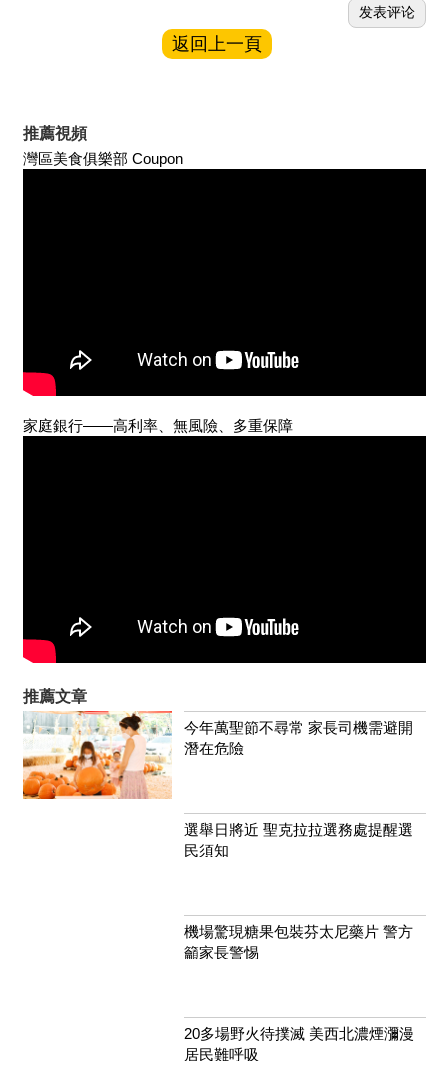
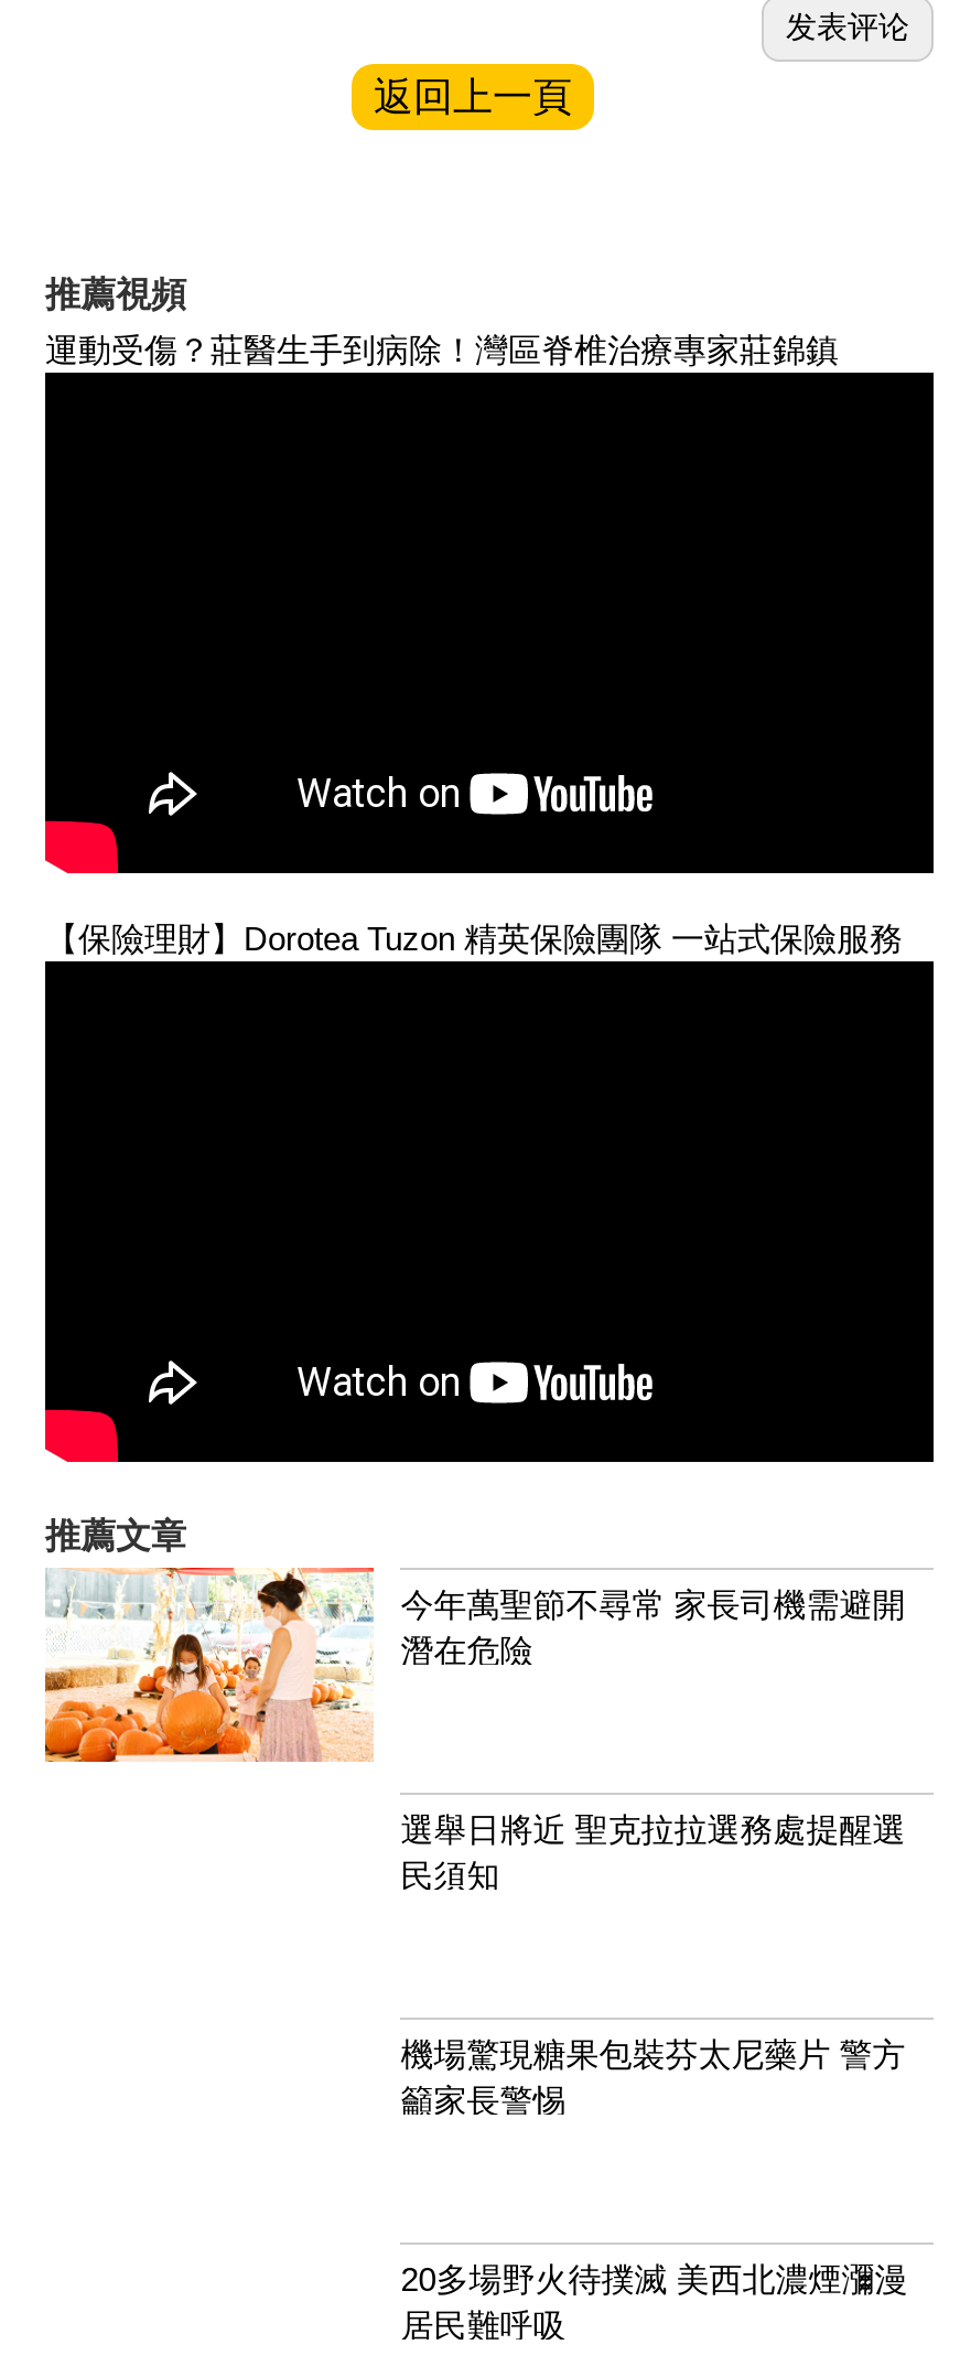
[23,150,183,167] 灣區美食俱樂部 Coupon -> [45,330,839,367] 運動受傷？莊醫生手到病除！灣區脊椎治療專家莊錦鎮
[23,417,293,434] 家庭銀行——高利率、無風險、多重保障 -> [45,920,903,958] 【保險理財】Dorotea Tuzon 精英保險團隊 一站式保險服務

